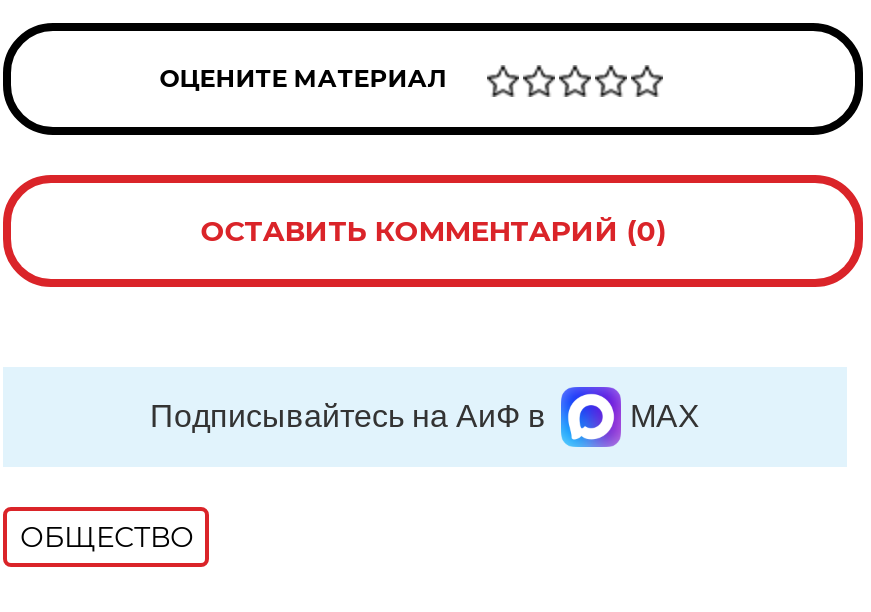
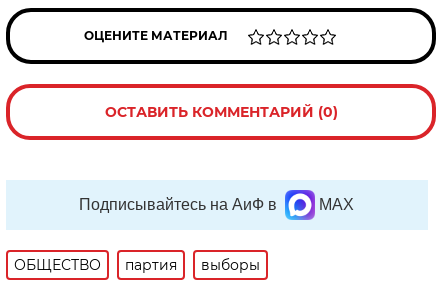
none -> [125,256,260,274] партия | выборы

